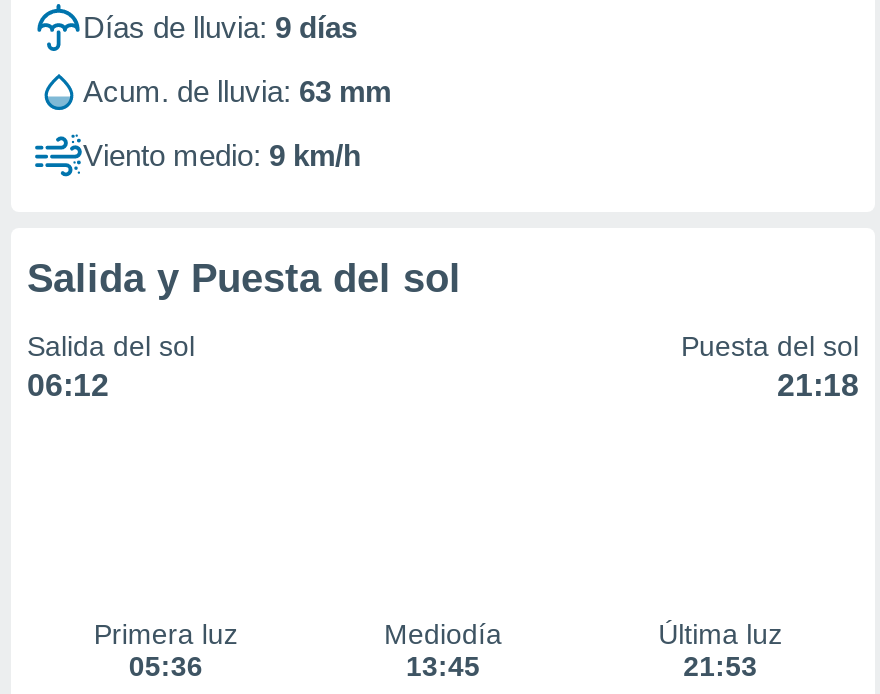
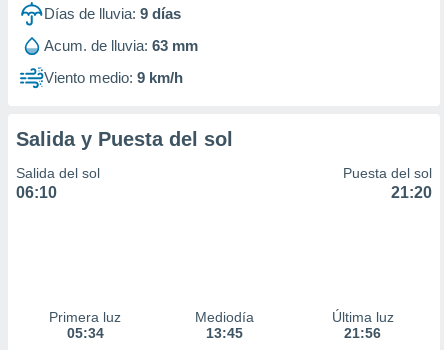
[27,368,109,402] 06:12 -> [16,184,57,201] 06:10
[777,368,859,402] 21:18 -> [391,184,432,201] 21:20
[129,650,203,682] 05:36 -> [67,325,104,341] 05:34
[683,650,757,682] 21:53 -> [344,325,381,341] 21:56

